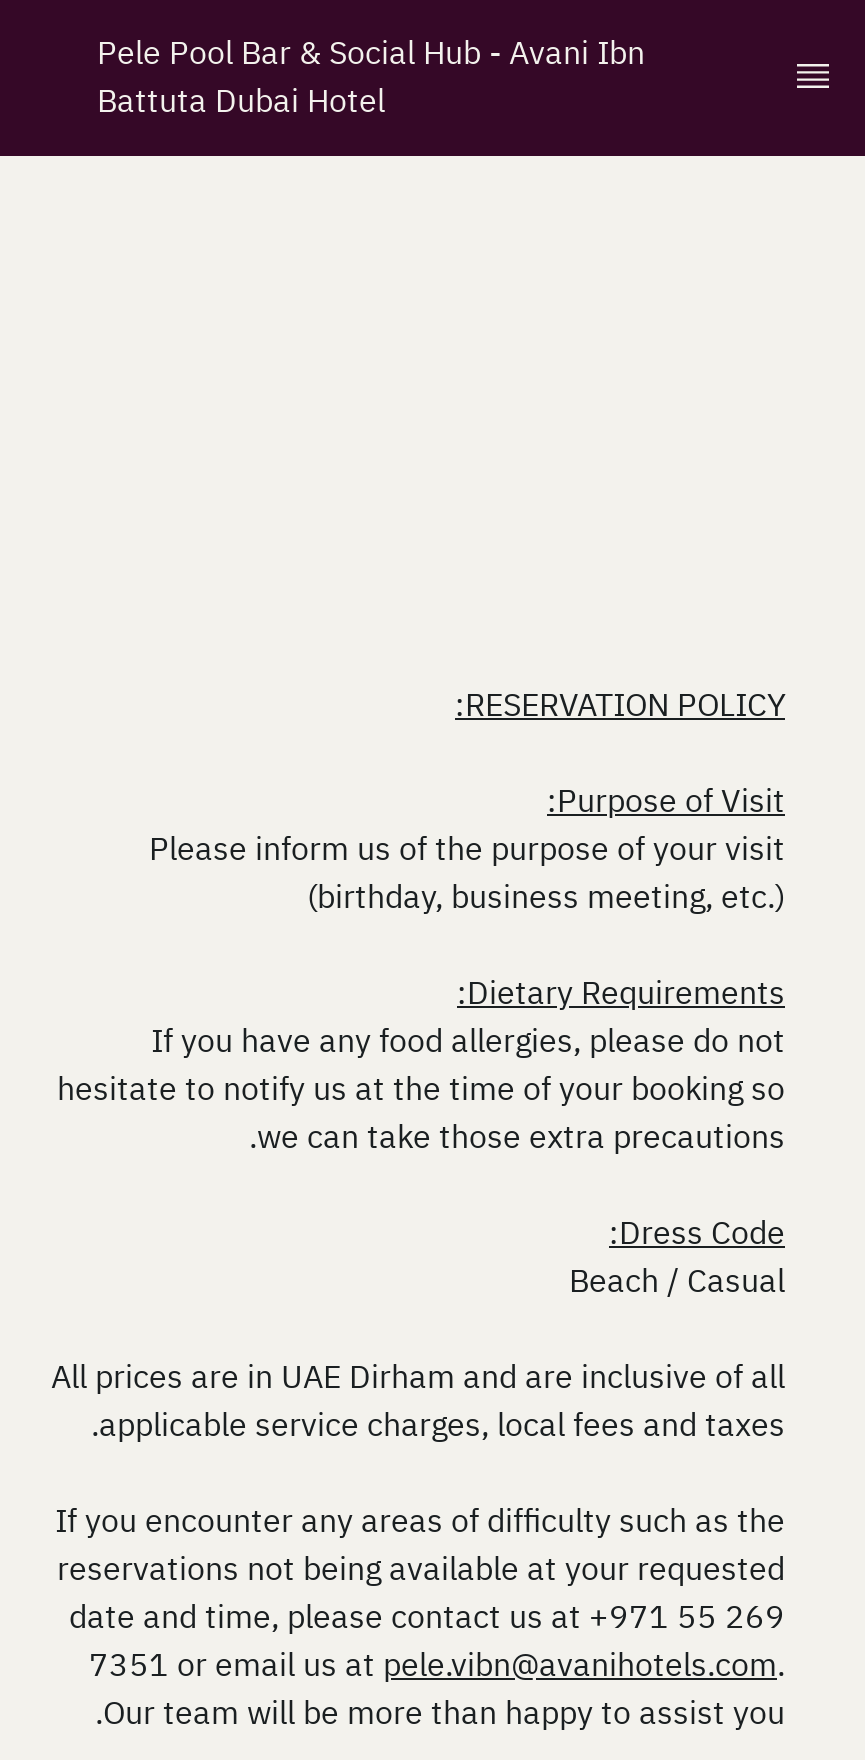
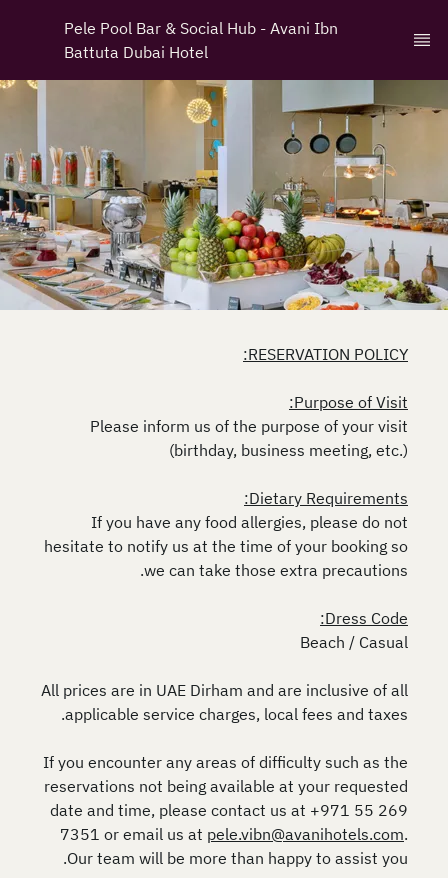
none -> [3,79,445,311] [image]

